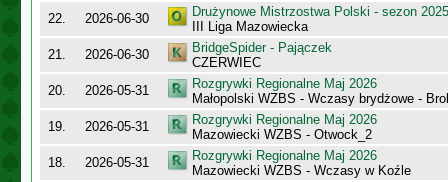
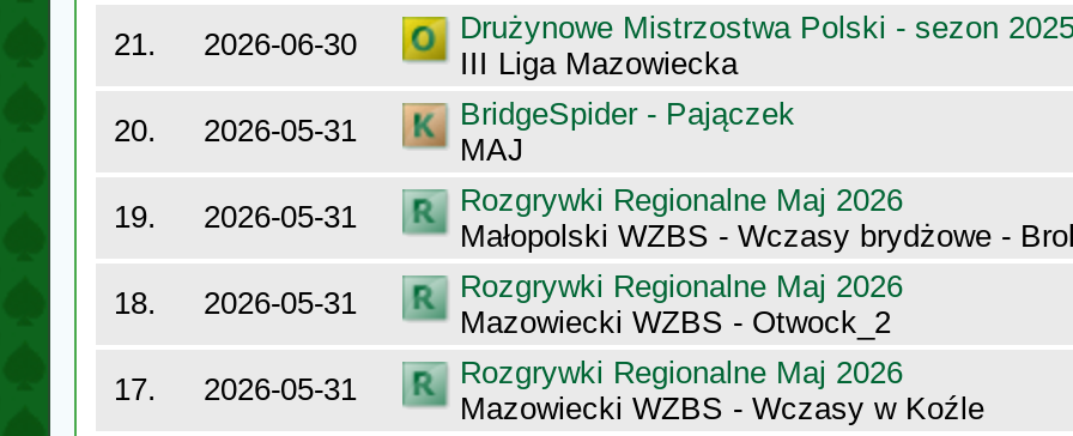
[47,11,149,26] 22. 2026-06-30 -> [114,26,357,62] 21. 2026-06-30
[47,47,65,62] 21. -> [114,113,157,149] 20.
[85,47,149,62] 2026-06-30 -> [204,113,357,149] 2026-05-31
[192,55,261,70] CZERWIEC -> [460,132,525,168] MAJ
[47,83,149,98] 20. 2026-05-31 -> [114,199,357,235] 19. 2026-05-31
[47,119,149,134] 19. 2026-05-31 -> [114,285,357,321] 18. 2026-05-31
[47,155,149,170] 18. 2026-05-31 -> [114,371,357,407] 17. 2026-05-31

